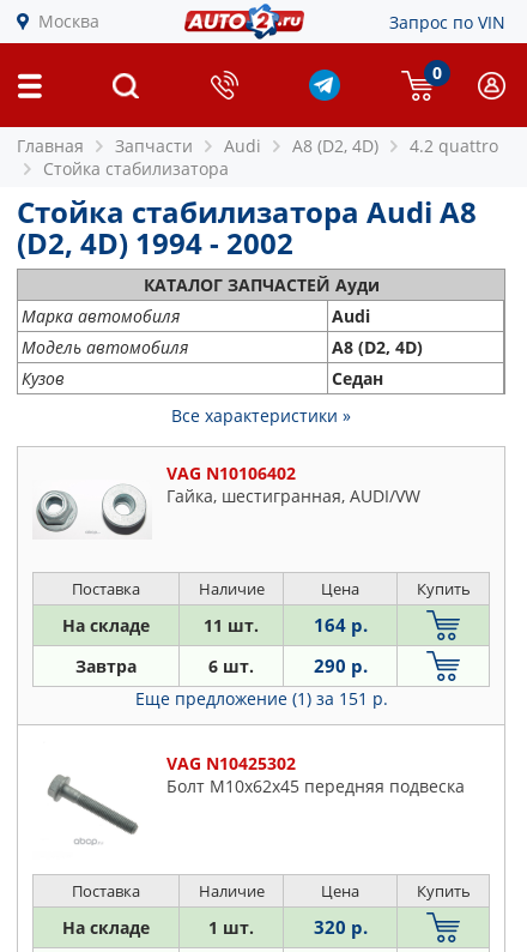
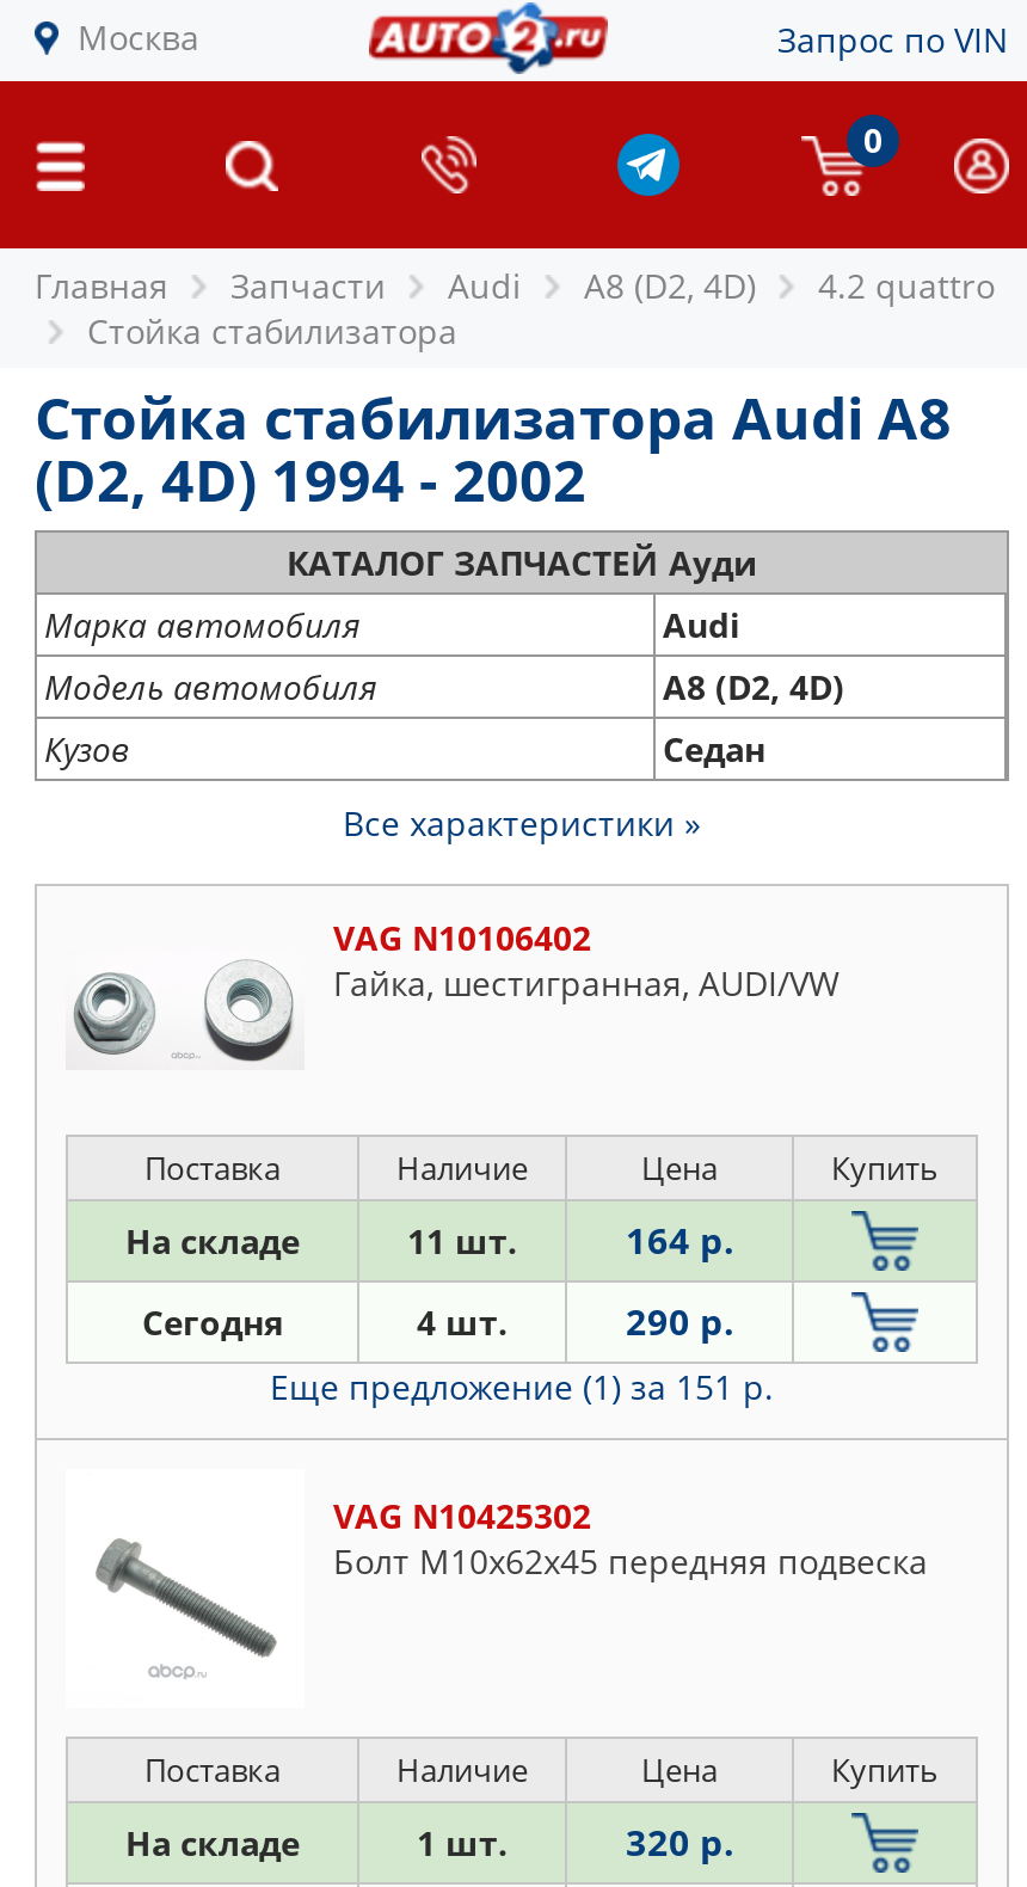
[75,655,254,677] Завтра | 6 шт. -> [142,1299,508,1345] Сегодня | 4 шт.

